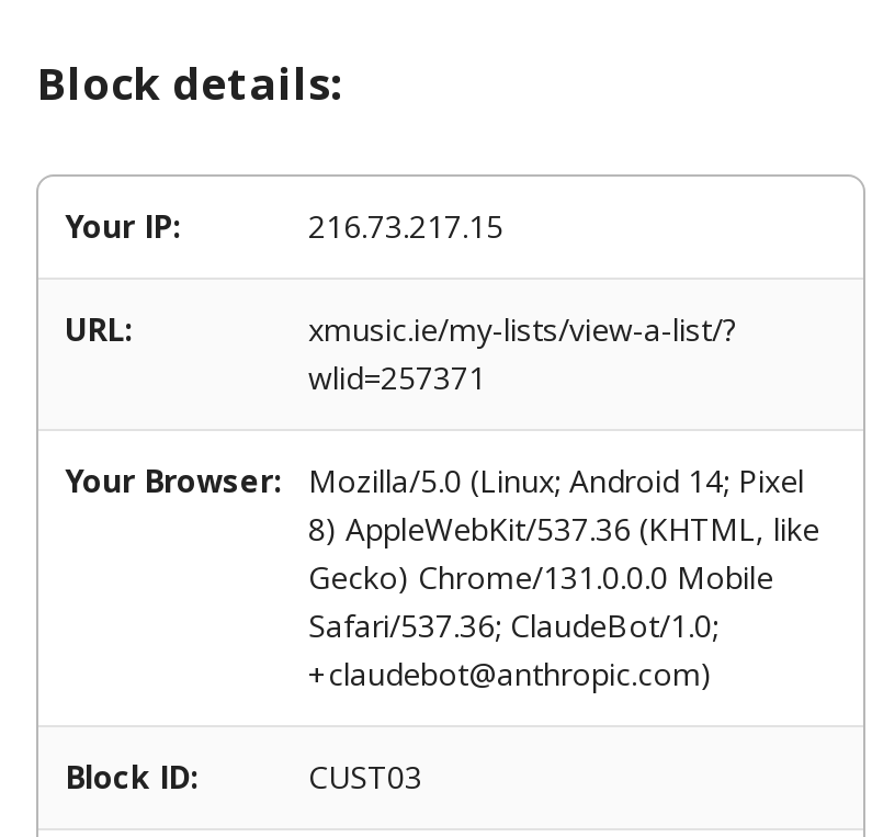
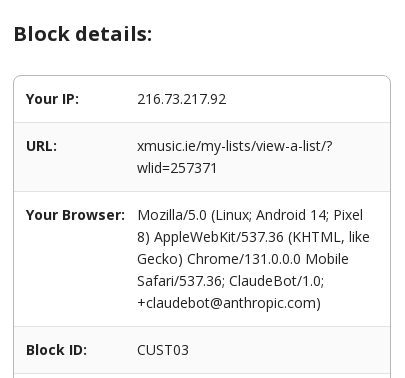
[308,205,503,247] 216.73.217.15 -> [137,89,226,108] 216.73.217.92

